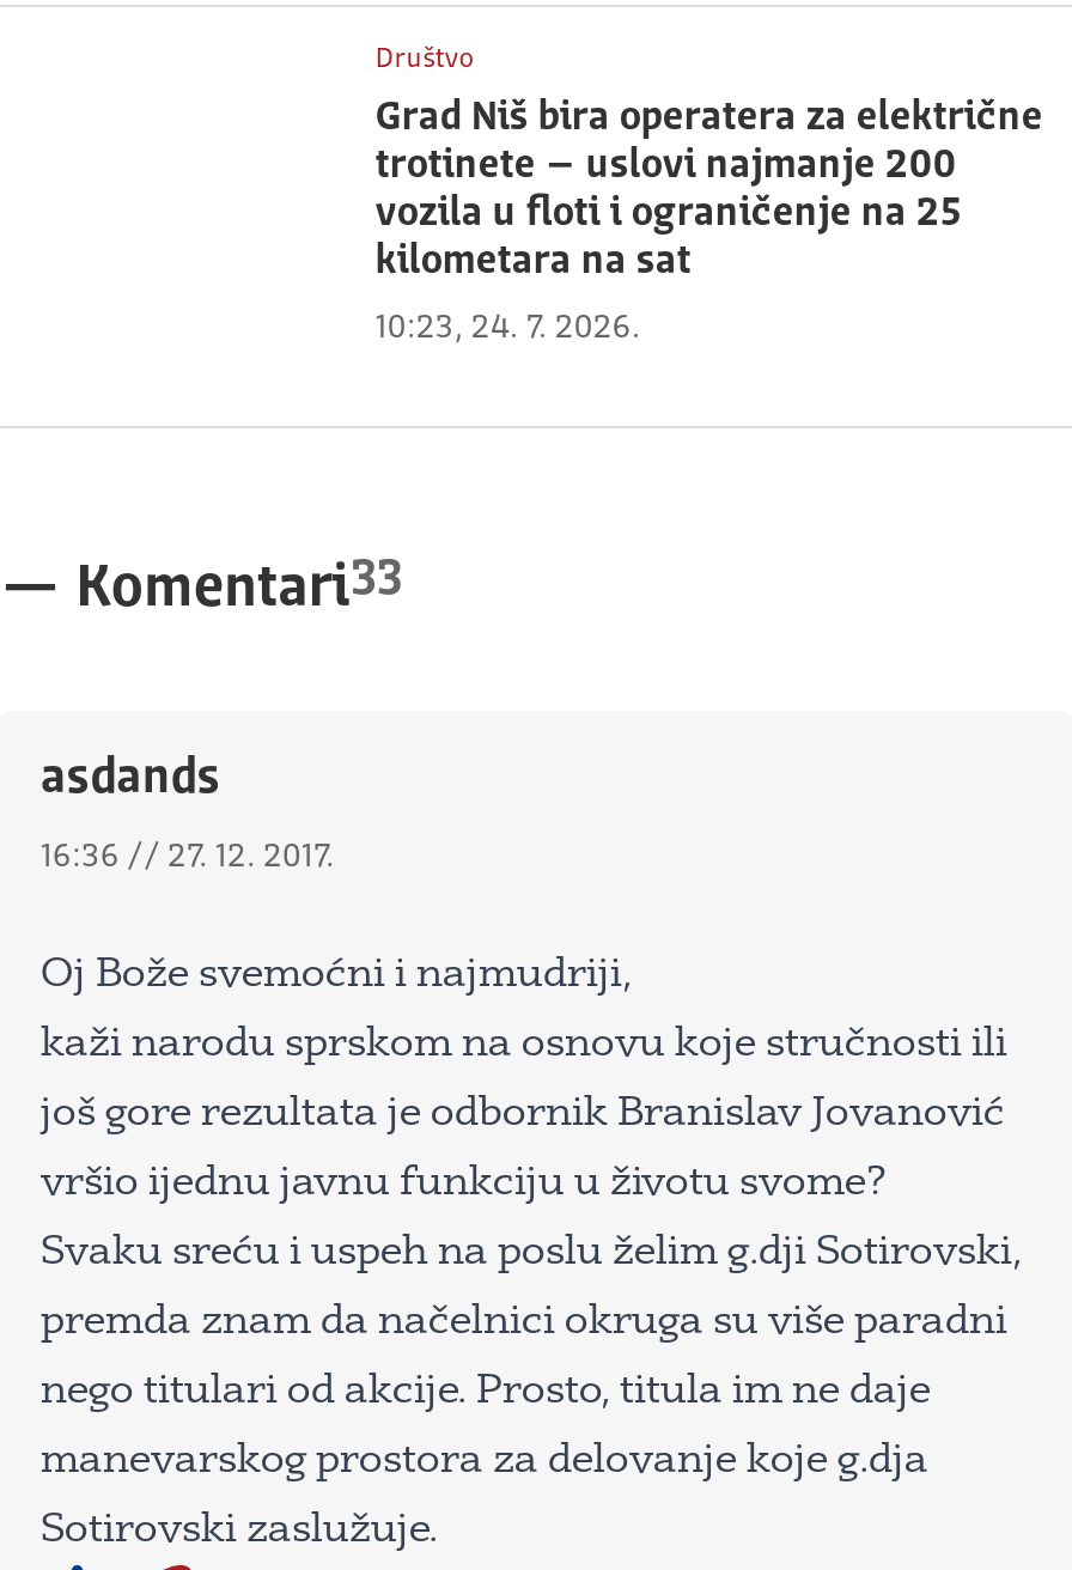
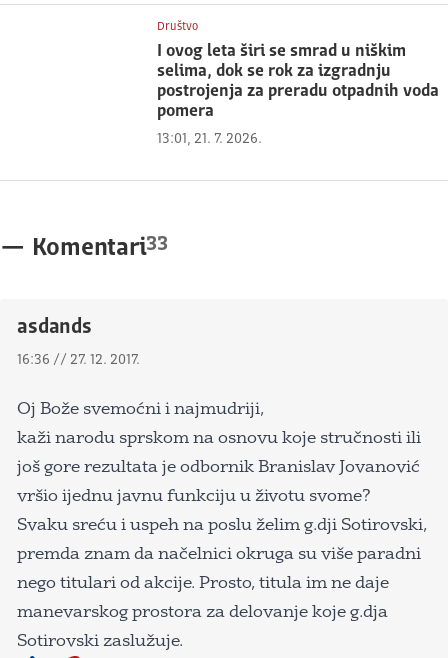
[375,99,1043,283] Grad Niš bira operatera za električne | trotinete – uslovi najmanje 200 | vozila u floti i ograničenje na 25 | kilometara na sat -> [157,43,439,120] I ovog leta širi se smrad u niškim | selima, dok se rok za izgradnju | postrojenja za preradu otpadnih voda | pomera
[375,311,641,344] 10:23, 24. 7. 2026. -> [157,132,262,146] 13:01, 21. 7. 2026.

